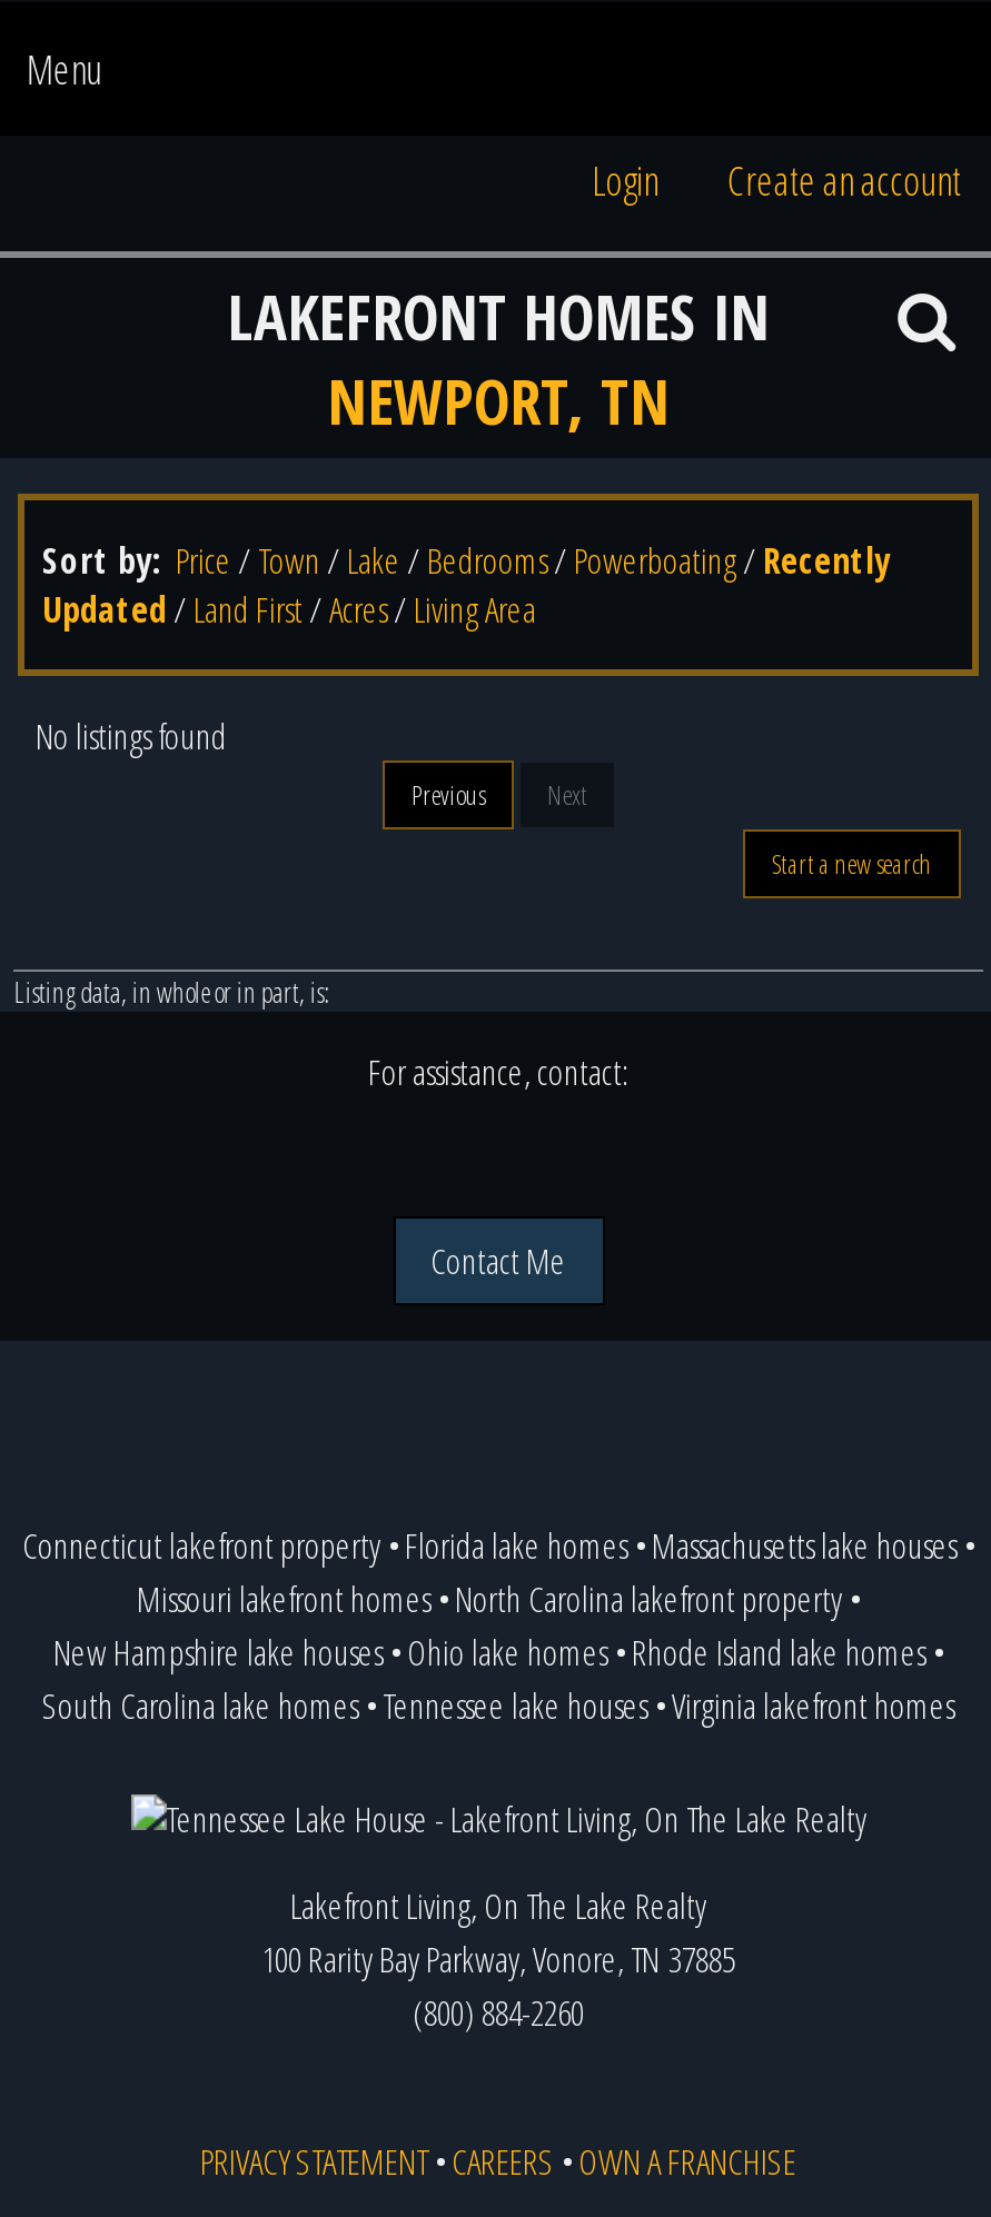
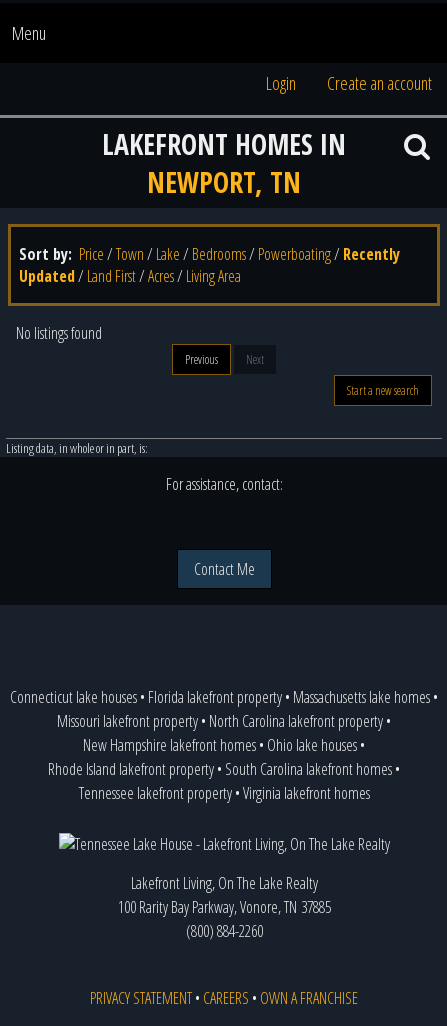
[22,1521,974,1730] Connecticut lakefront property • Florida lake homes • Massachusetts lake houses • | Missouri lakefront homes • North Carolina lakefront property • | New Hampshire lake houses • Ohio lake homes • Rhode Island lake homes • | South Carolina lake homes •Tennessee lake houses •Virginia lakefront homes -> [10,686,438,804] Connecticut lake houses • Florida lakefront property • Massachusetts lake homes • | Missouri lakefront property • North Carolina lakefront property • | New Hampshire lakefront homes • Ohio lake houses • | Rhode Island lakefront property • South Carolina lakefront homes • | Tennessee lakefront property • Virginia lakefront homes

